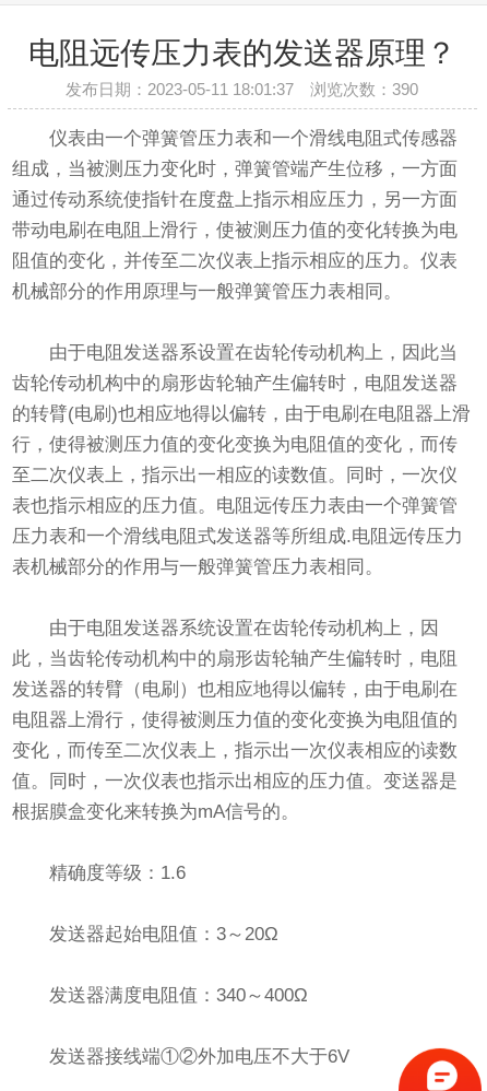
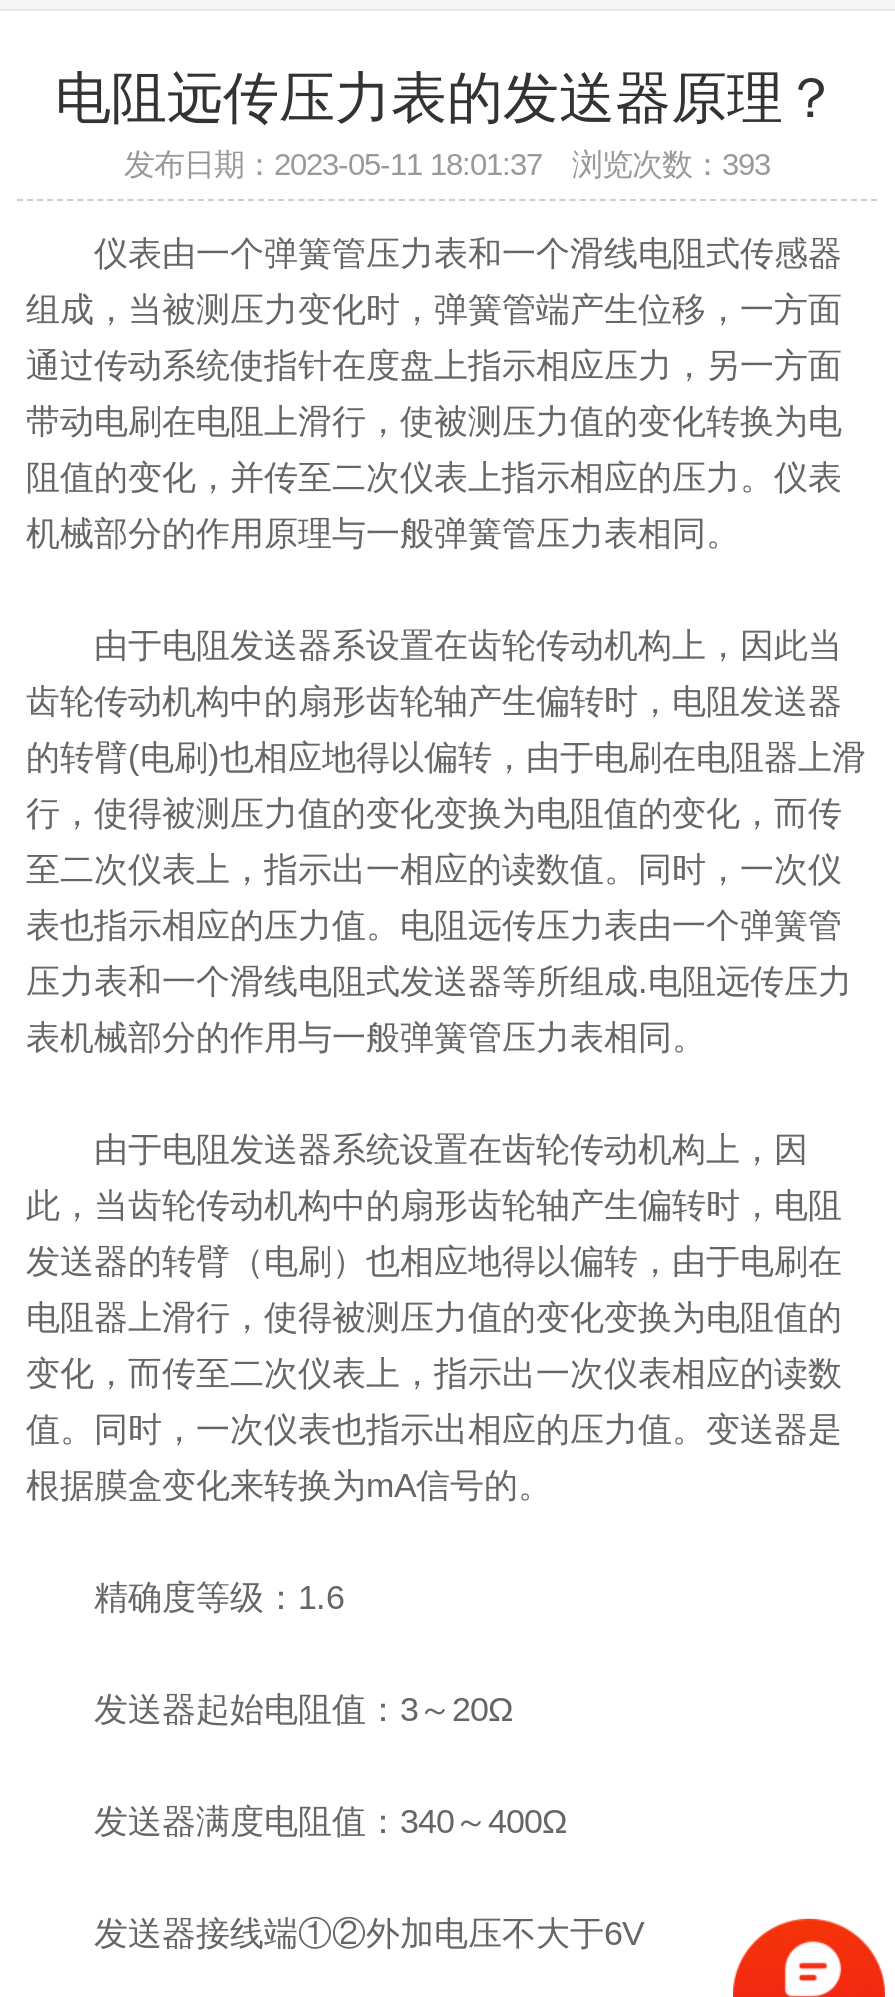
[66,80,419,98] 发布日期：2023-05-11 18:01:37 浏览次数：390 -> [124,147,770,181] 发布日期：2023-05-11 18:01:37 浏览次数：393

